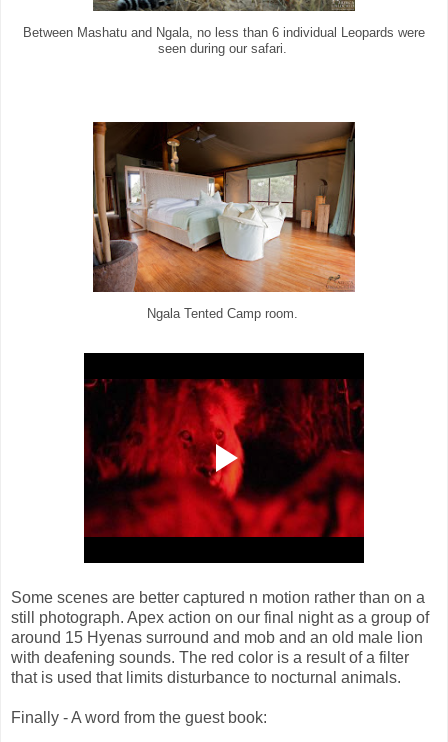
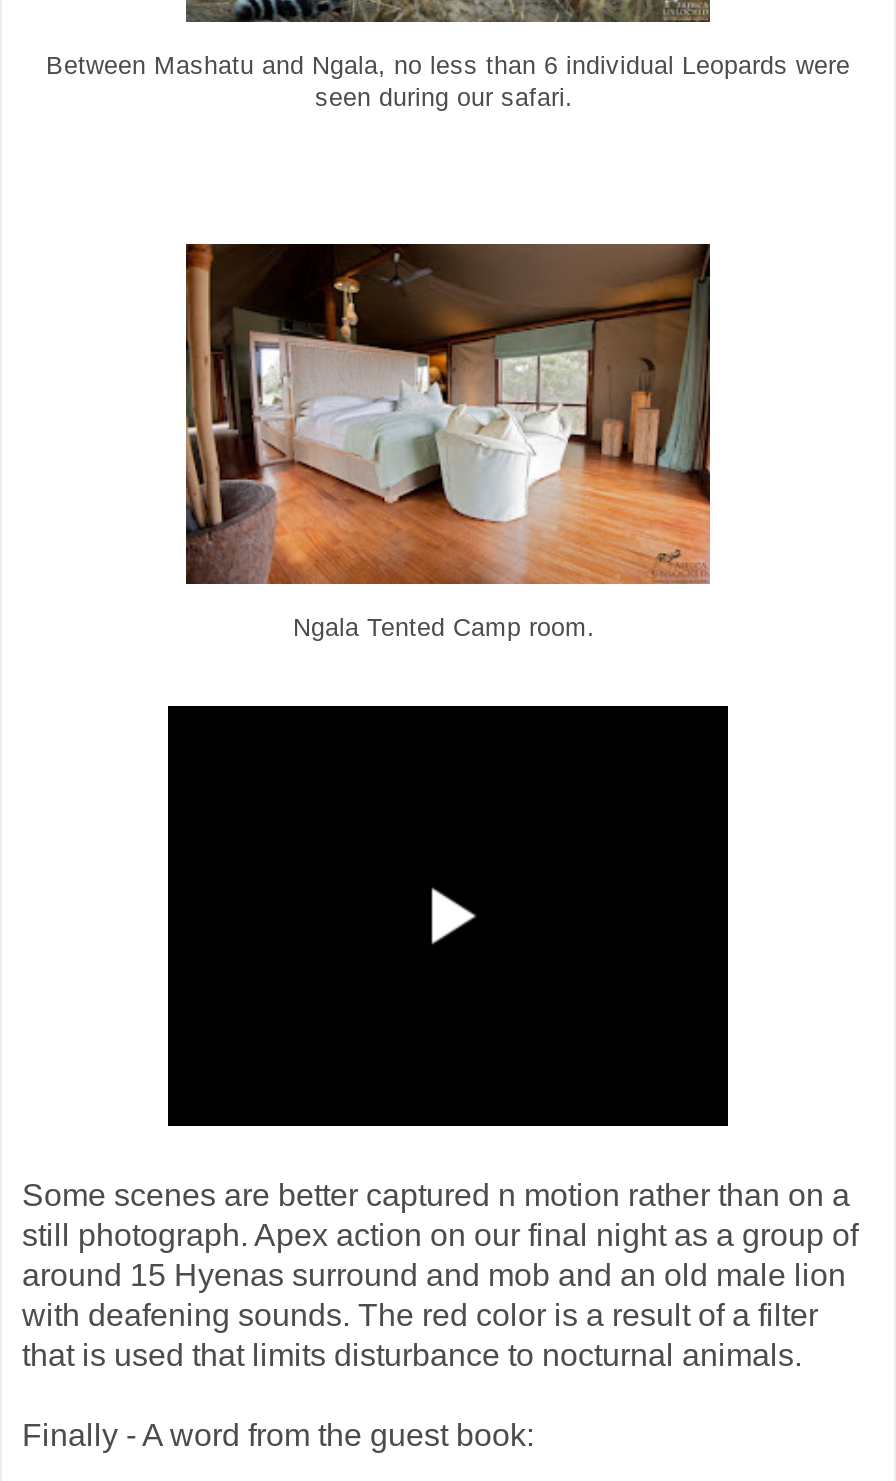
[84,378,365,538] [image] -> none

